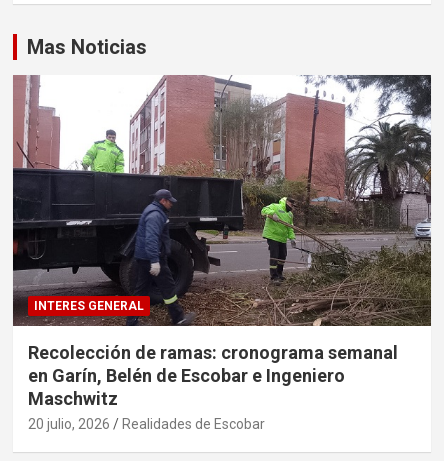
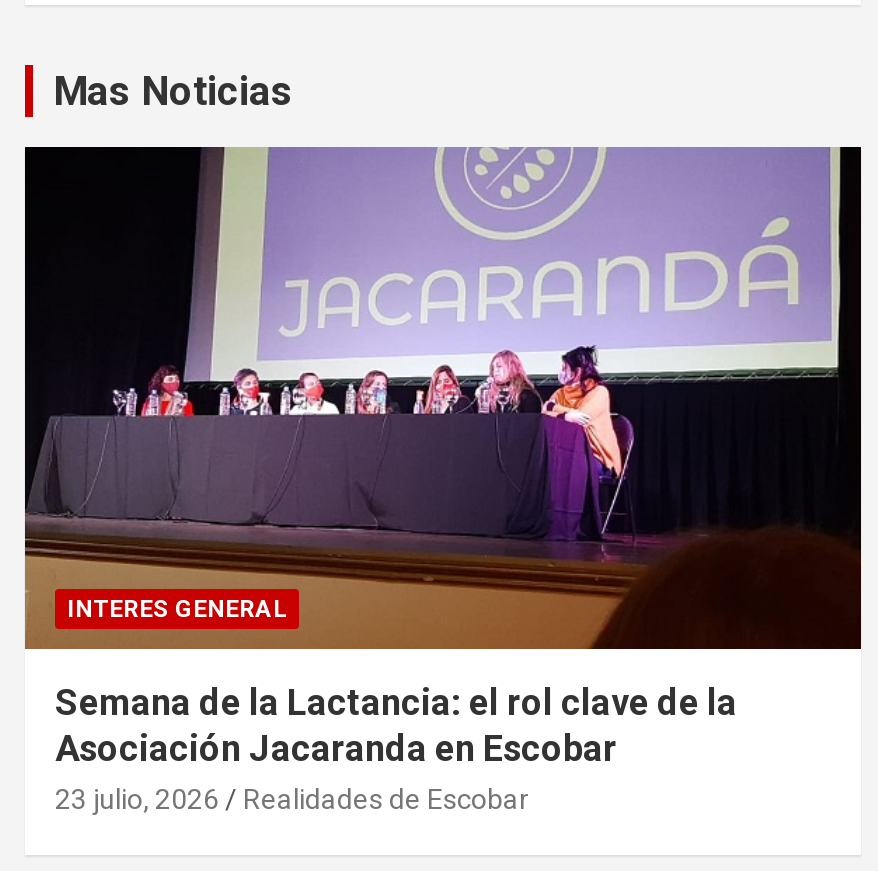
[12,74,432,432] [image] | Recolección de ramas: cronograma semanal | en Garín, Belén de Escobar e Ingeniero | Maschwitz | 20 julio, 2026 -> [23,144,863,815] [image] | Semana de la Lactancia: el rol clave de la | Asociación Jacaranda en Escobar | 23 julio, 2026

